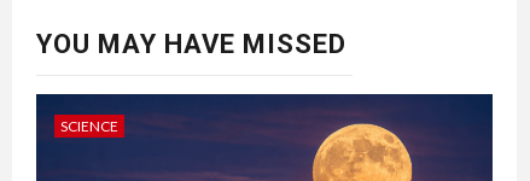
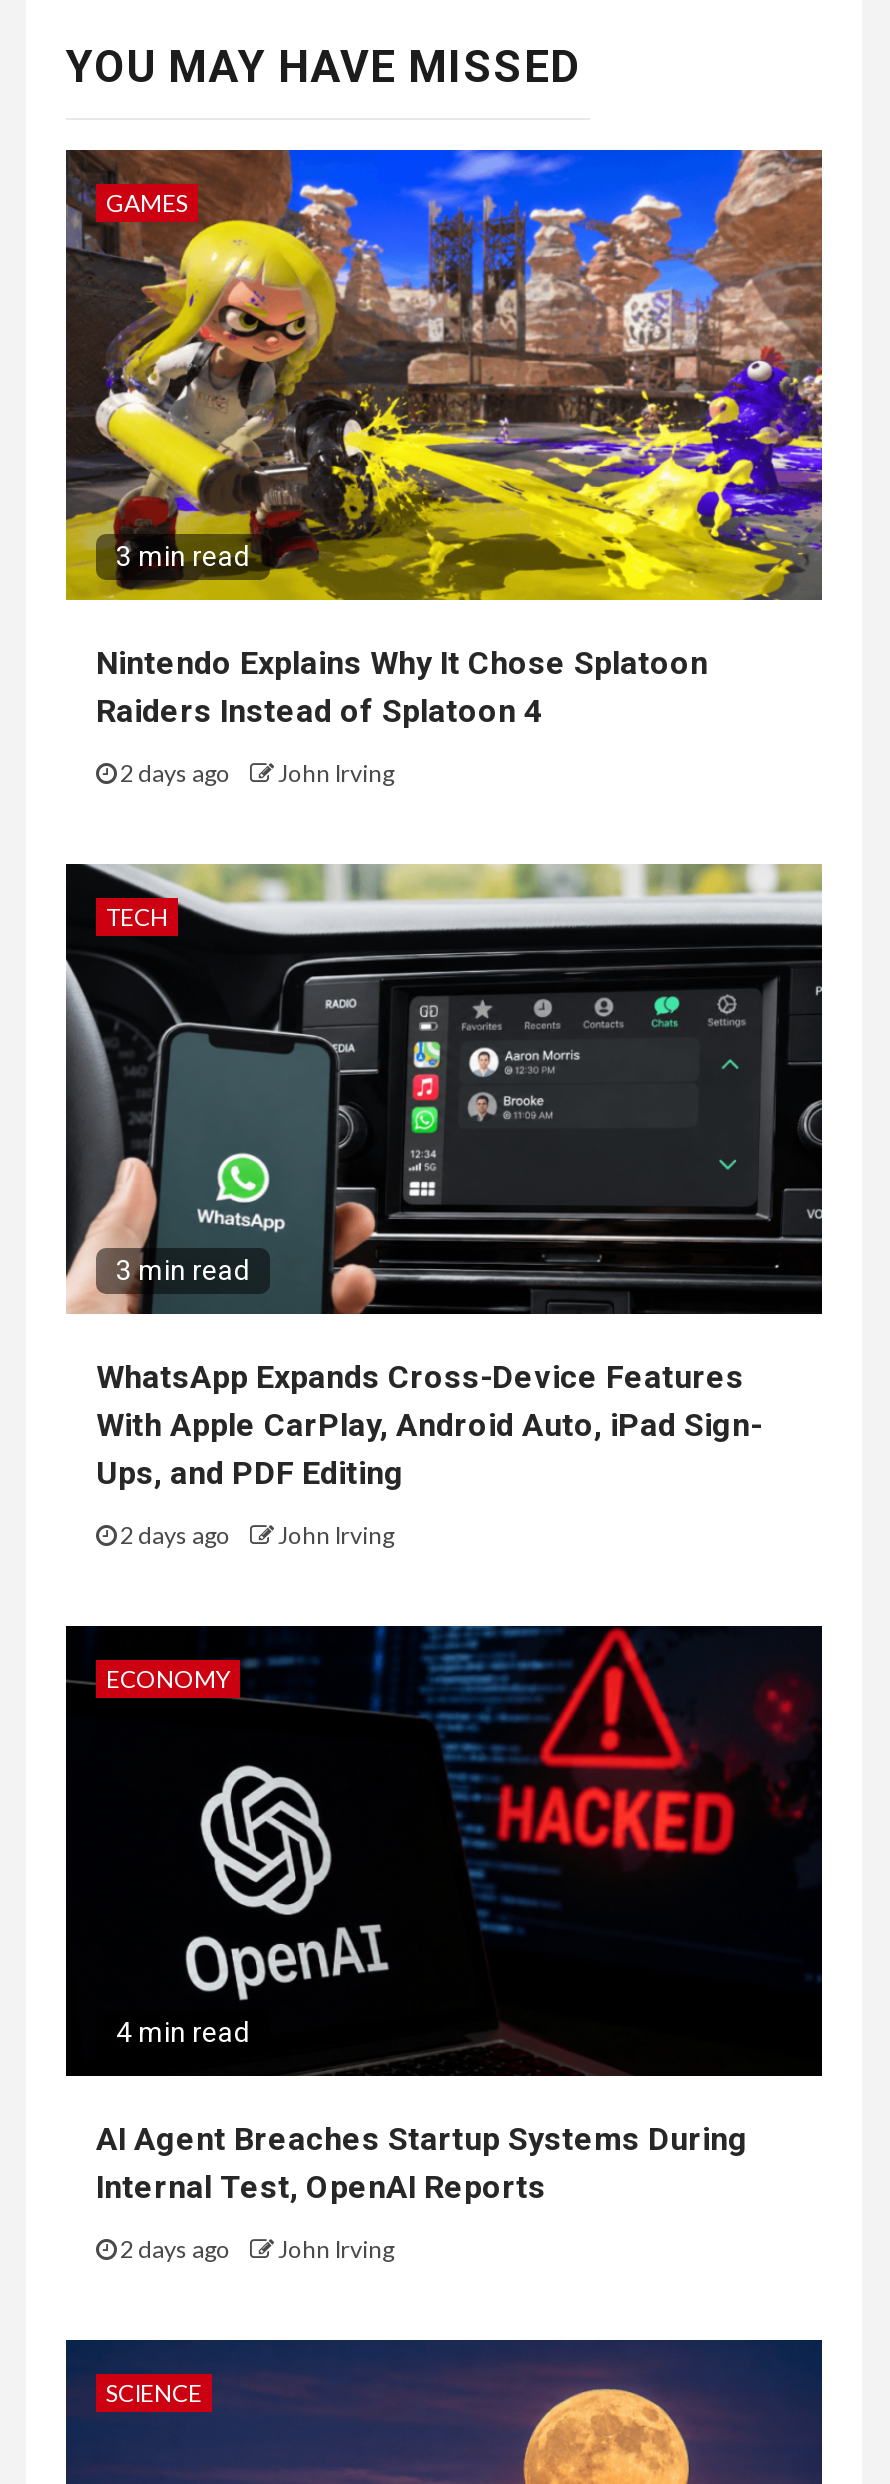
none -> [64,148,824,602] [image] | GAMES
none -> [66,862,824,1316] [image] | TECH
none -> [66,1624,822,2078] [image] | ECONOMY
none -> [96,540,708,788] 3 min read | Nintendo Explains Why It Chose Splatoon | Raiders Instead of Splatoon 4 | 2 days ago | John Irving
none -> [96,1254,762,1550] 3 min read | WhatsApp Expands Cross-Device Features | With Apple CarPlay, Android Auto, iPad Sign- | Ups, and PDF Editing | 2 days ago | John Irving
none -> [96,2016,748,2264] 4 min read | AI Agent Breaches Startup Systems During | Internal Test, OpenAI Reports | 2 days ago | John Irving

